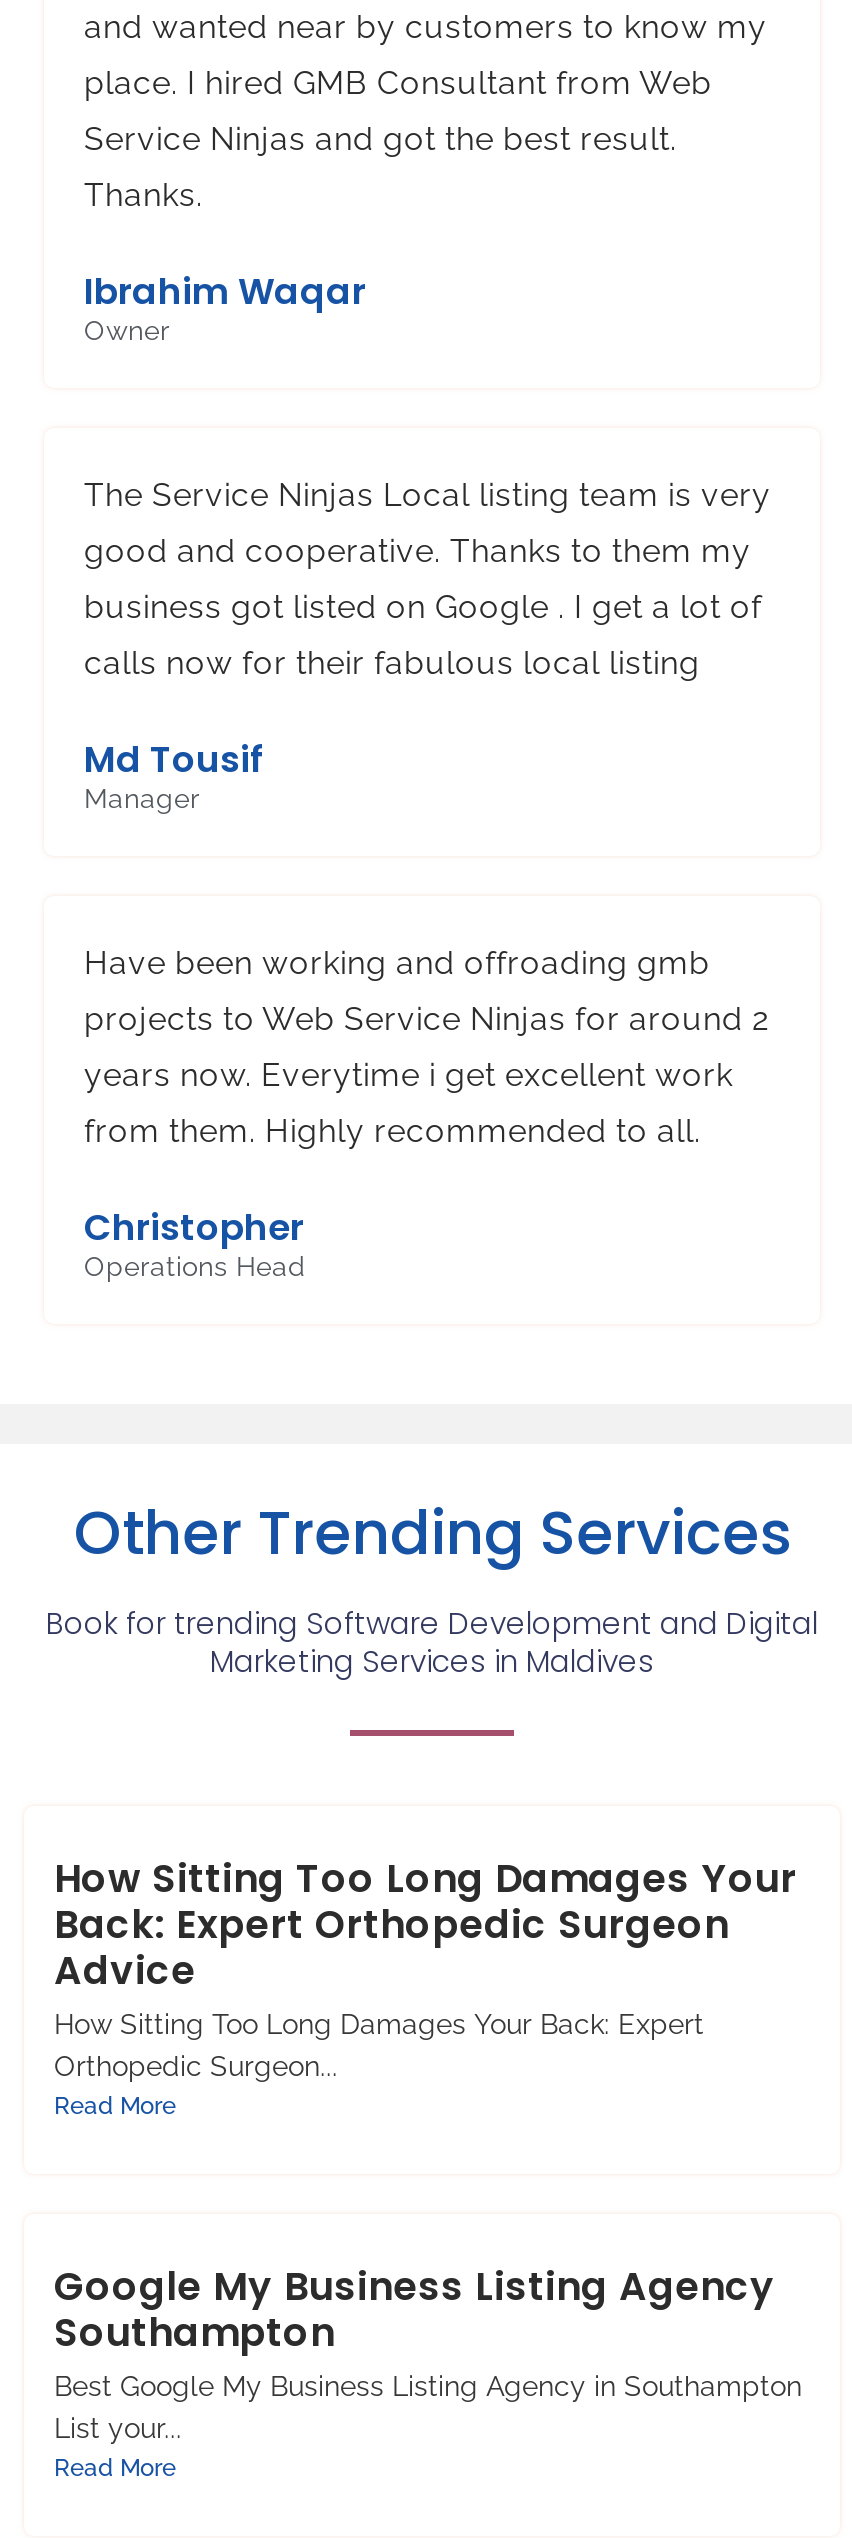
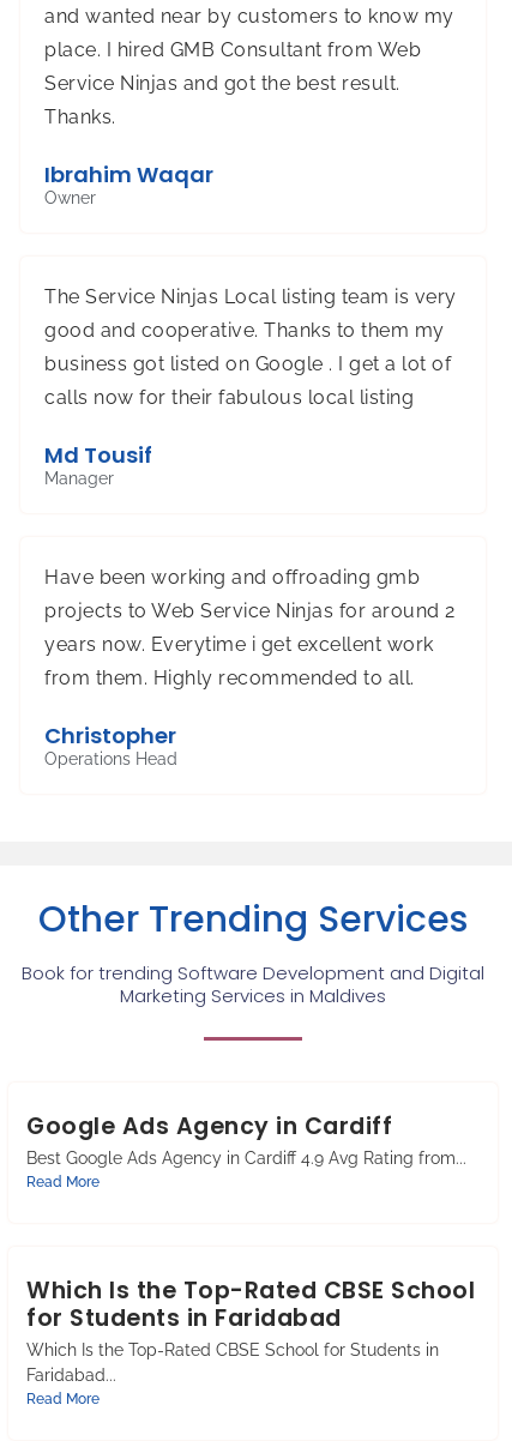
[54,1852,797,2082] How Sitting Too Long Damages Your | Back: Expert Orthopedic Surgeon | Advice | How Sitting Too Long Damages Your Back: Expert | Orthopedic Surgeon... -> [26,1110,466,1168] Google Ads Agency in Cardiff | Best Google Ads Agency in Cardiff 4.9 Avg Rating from...
[54,2260,802,2444] Google My Business Listing Agency | Southampton | Best Google My Business Listing Agency in Southampton | List your... -> [26,1275,475,1385] Which Is the Top-Rated CBSE School | for Students in Faridabad | Which Is the Top-Rated CBSE School for Students in | Faridabad...

